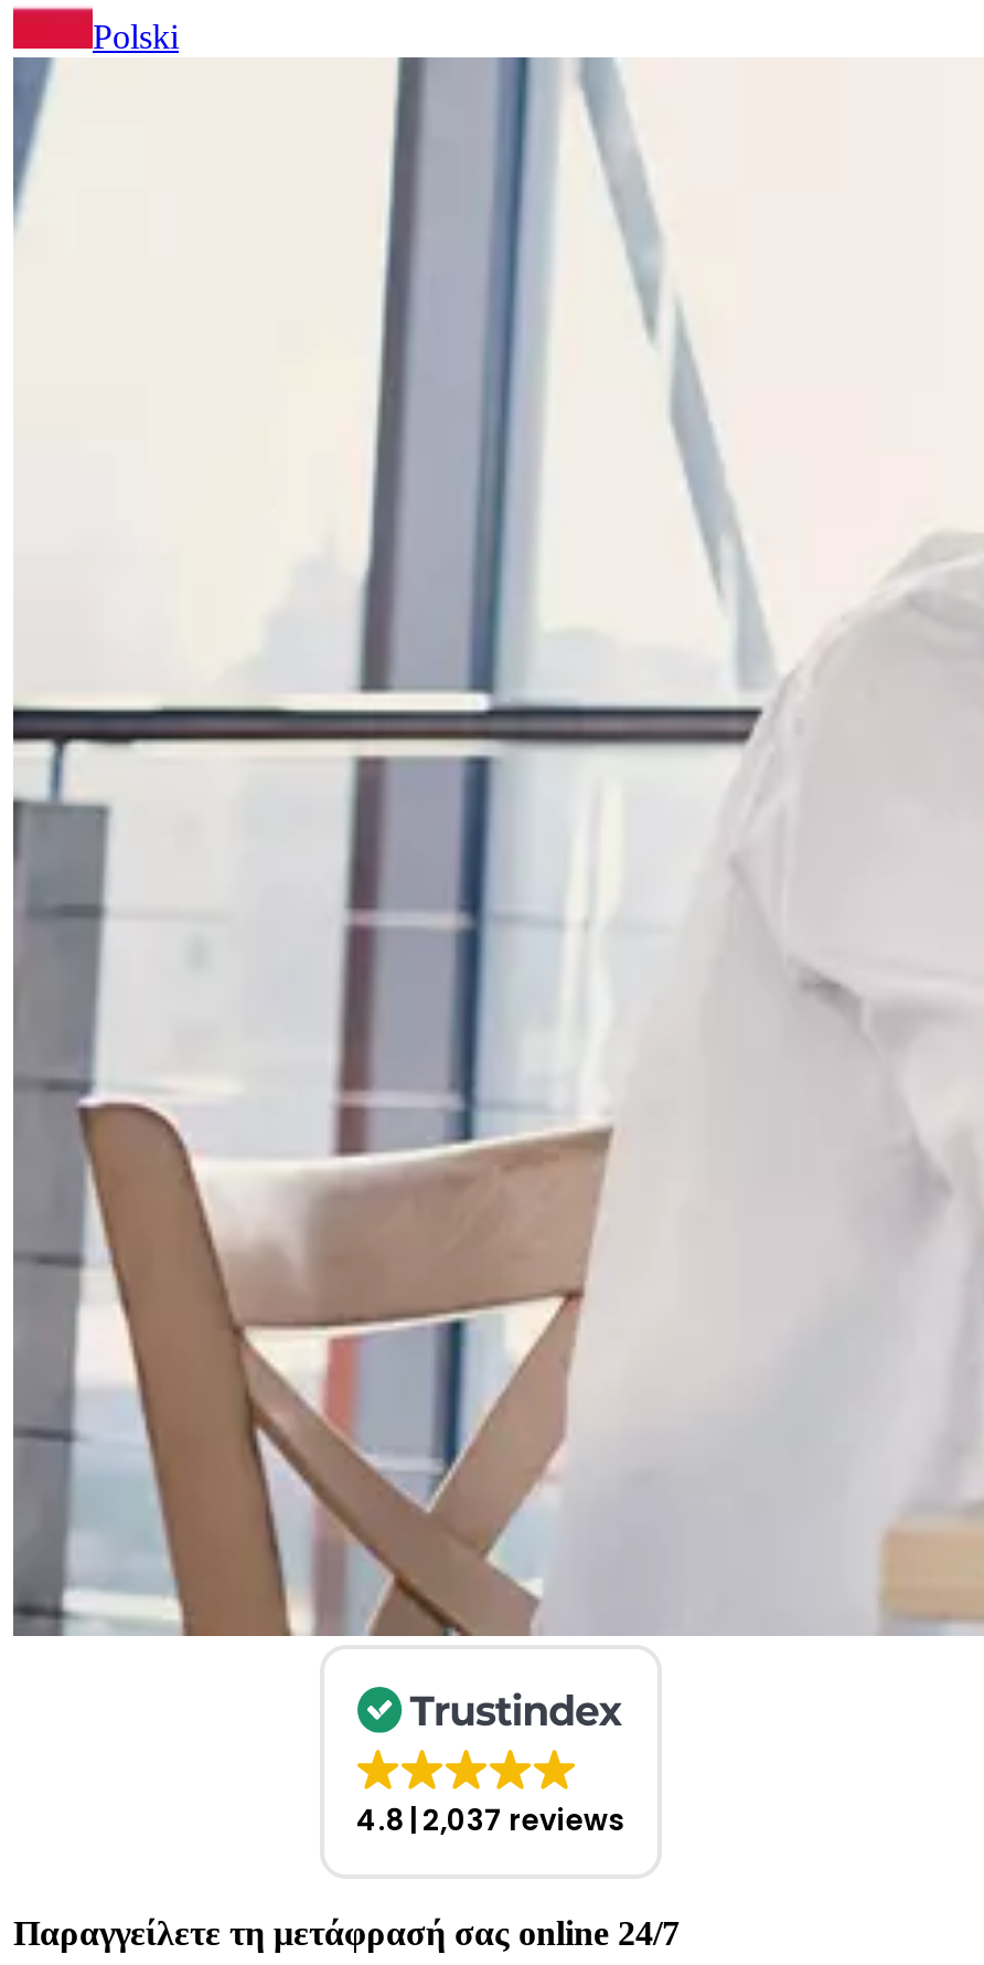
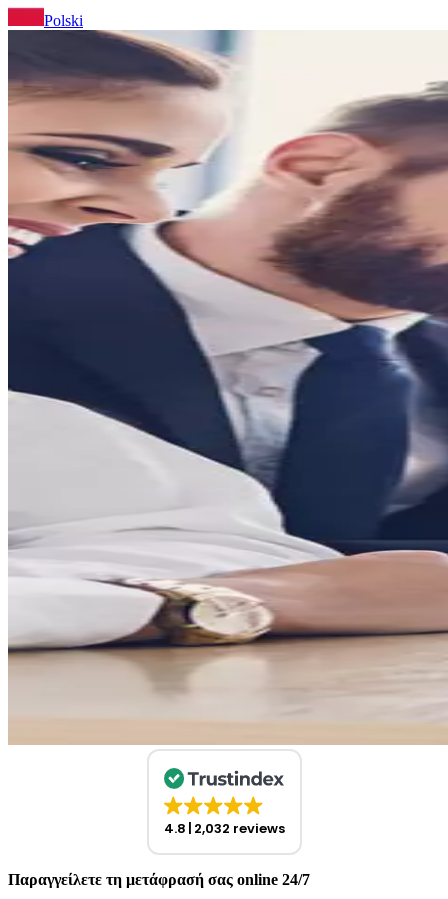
[11,55,977,1638] [image] -> [7,29,445,745] [image]
[356,1799,623,1841] 4.8 2,037 reviews -> [163,819,284,838] 4.8 2,032 reviews

